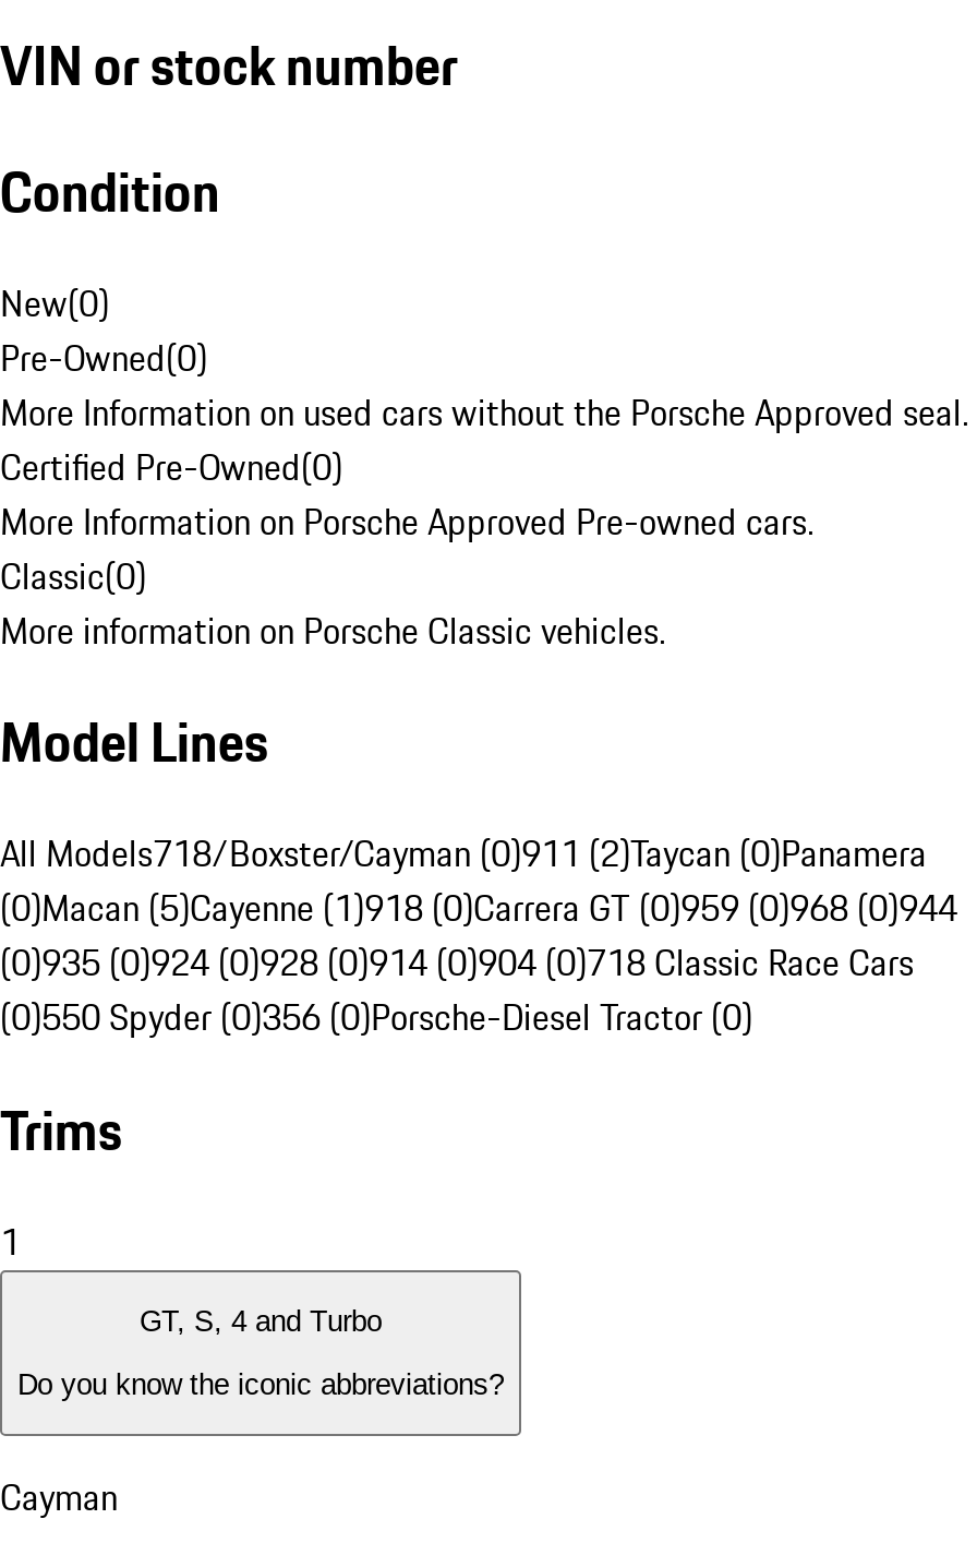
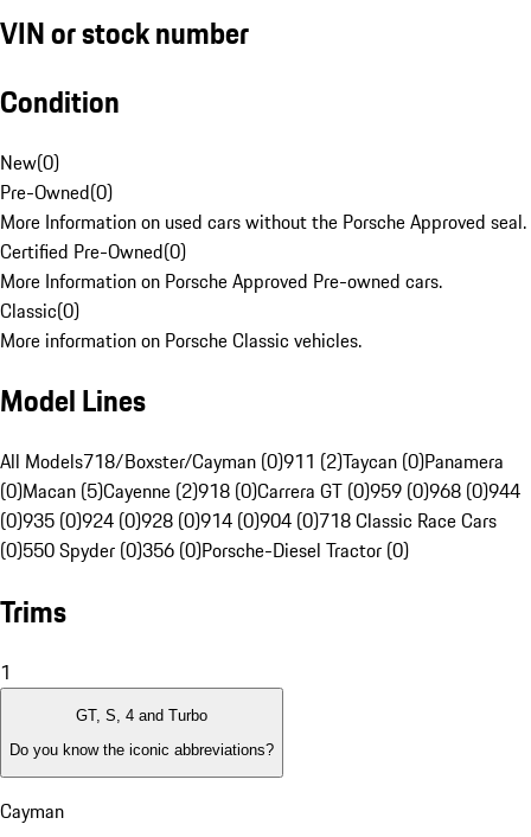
[0,882,957,935] (0)Macan (5)Cayenne (1)918 (0)Carrera GT (0)959 (0)968 (0)944 -> [0,477,520,505] (0)Macan (5)Cayenne (2)918 (0)Carrera GT (0)959 (0)968 (0)944

